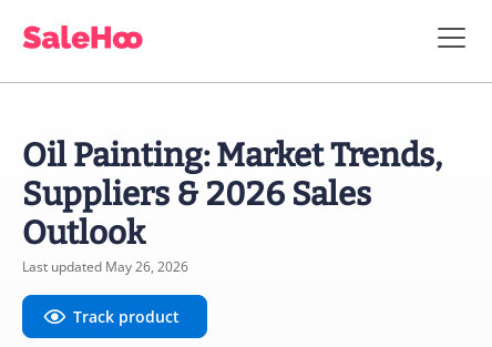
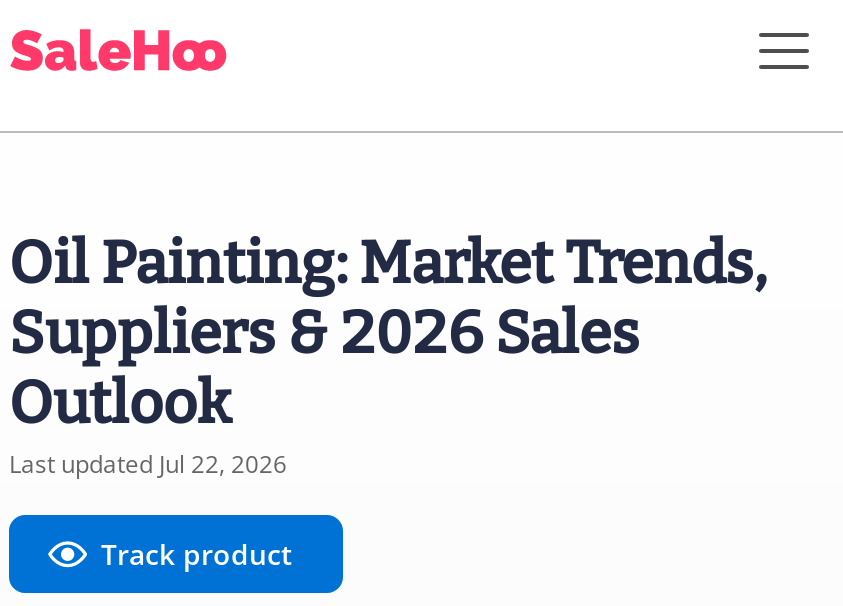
[22,257,188,276] Last updated May 26, 2026 -> [9,447,287,481] Last updated Jul 22, 2026

